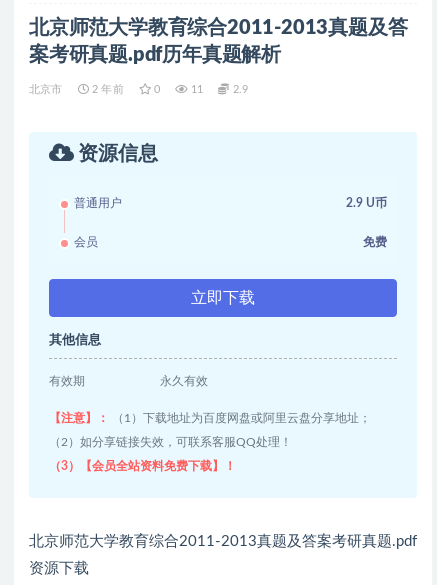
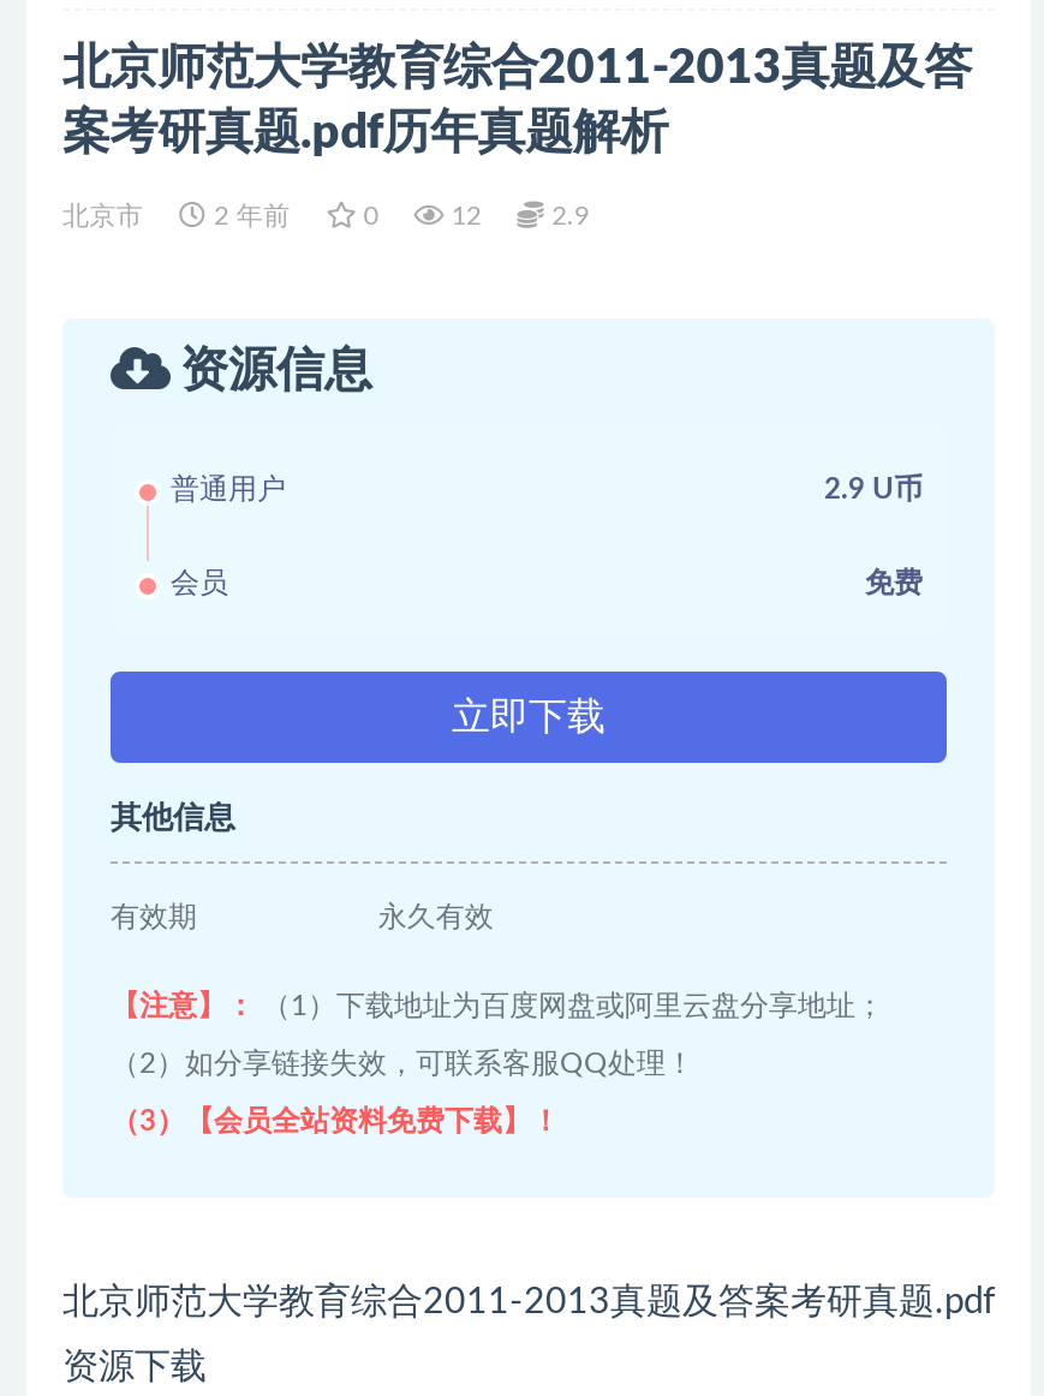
[188,84,203,95] 11 -> [444,203,481,229] 12

